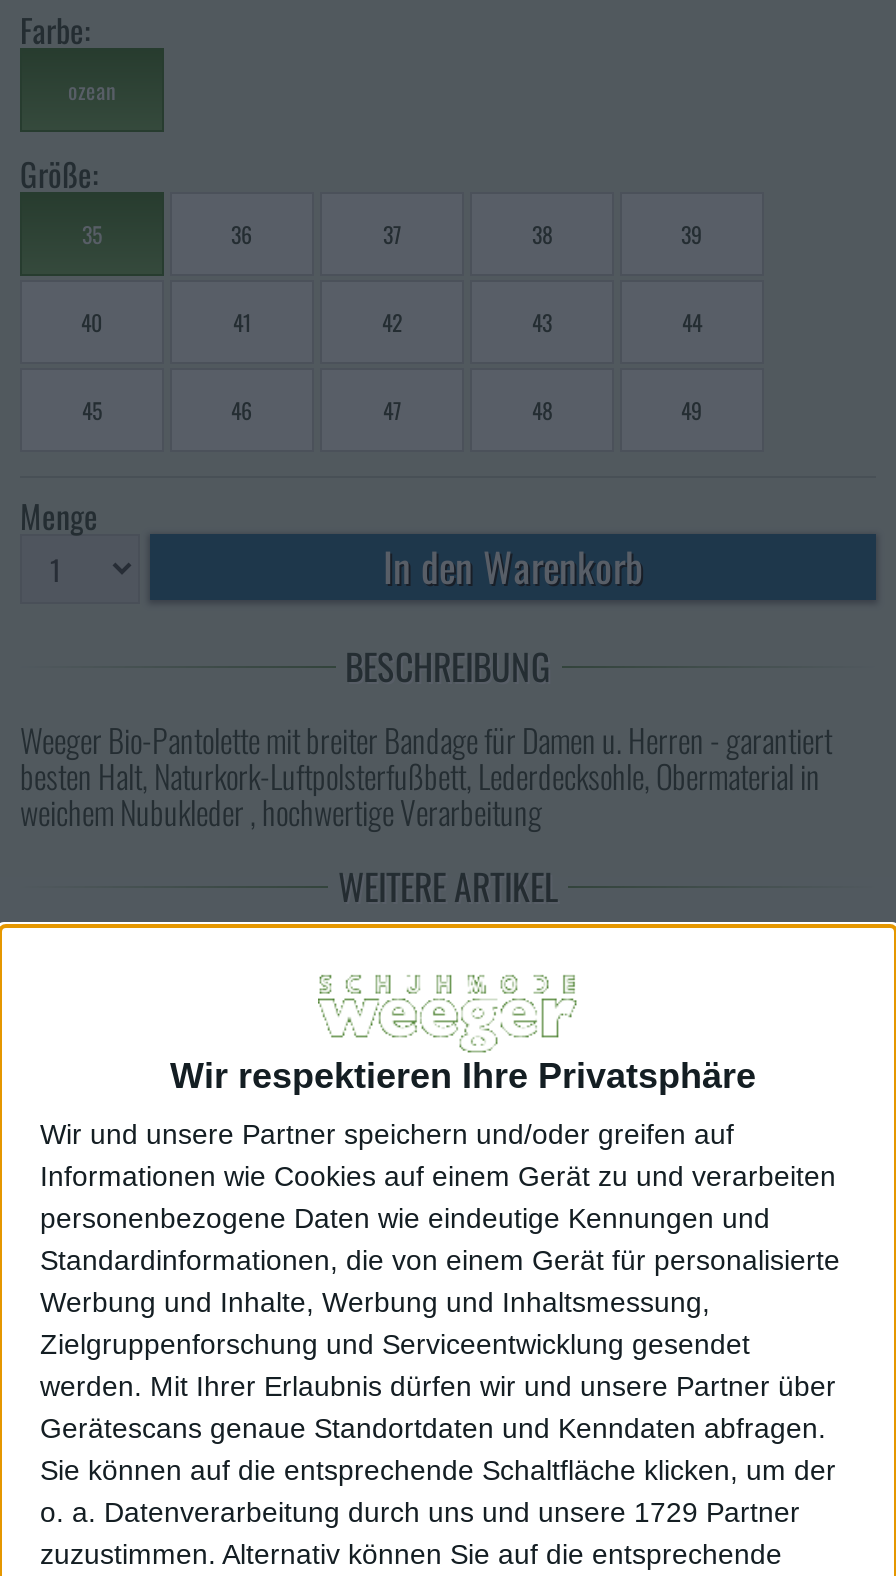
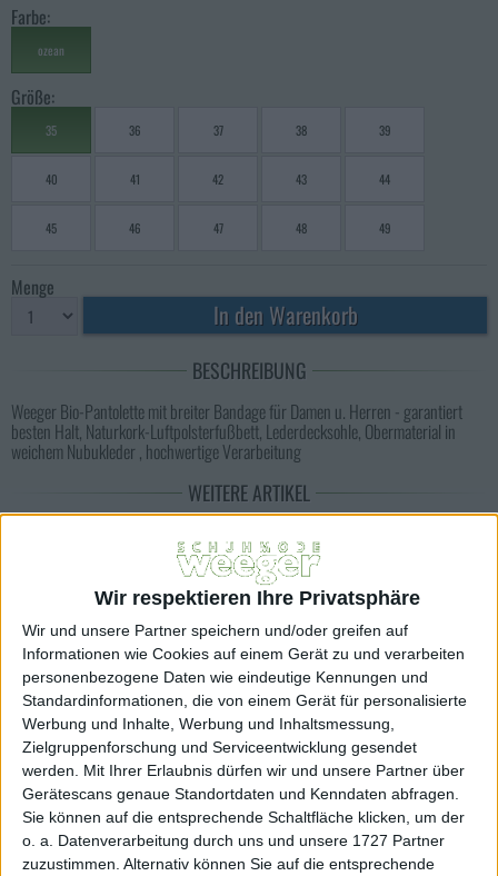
[40,1496,800,1528] o. a. Datenverarbeitung durch uns und unsere 1729 Partner -> [22,832,445,849] o. a. Datenverarbeitung durch uns und unsere 1727 Partner

